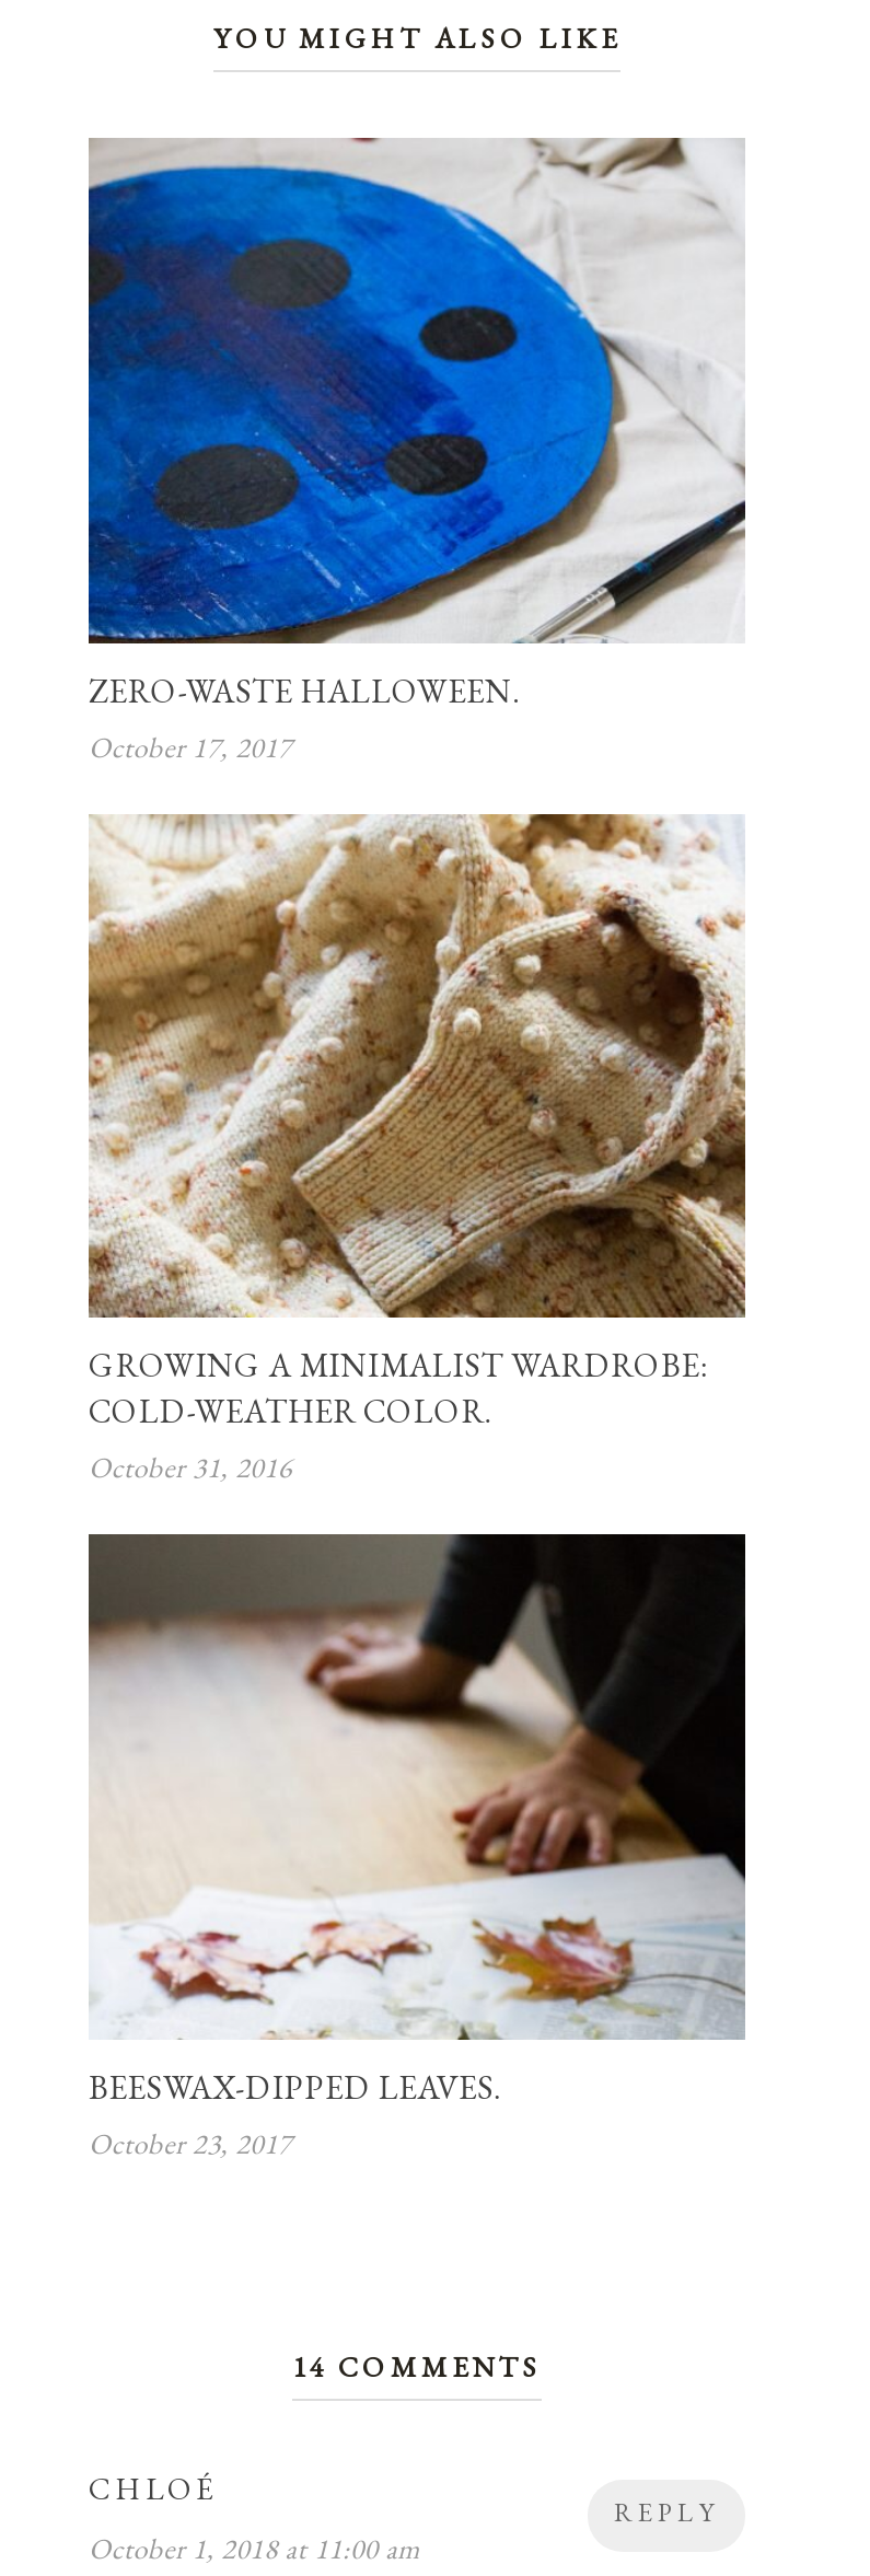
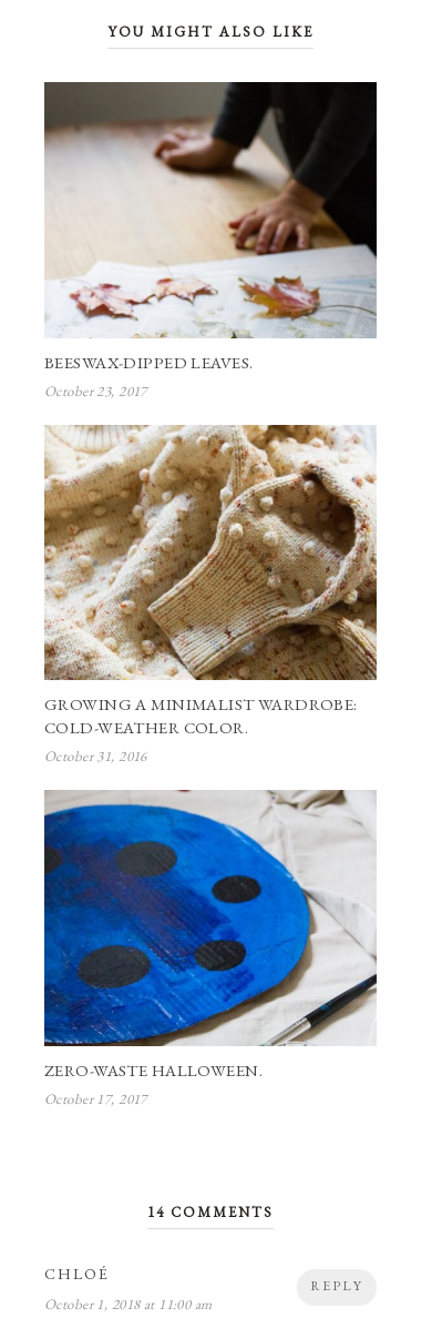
moved [86,136,745,765] -> [43,789,377,1109]: [image] | ZERO-WASTE HALLOWEEN. | October 17, 2017
moved [86,1532,747,2163] -> [43,81,378,400]: [image] | BEESWAX-DIPPED LEAVES. | October 23, 2017

